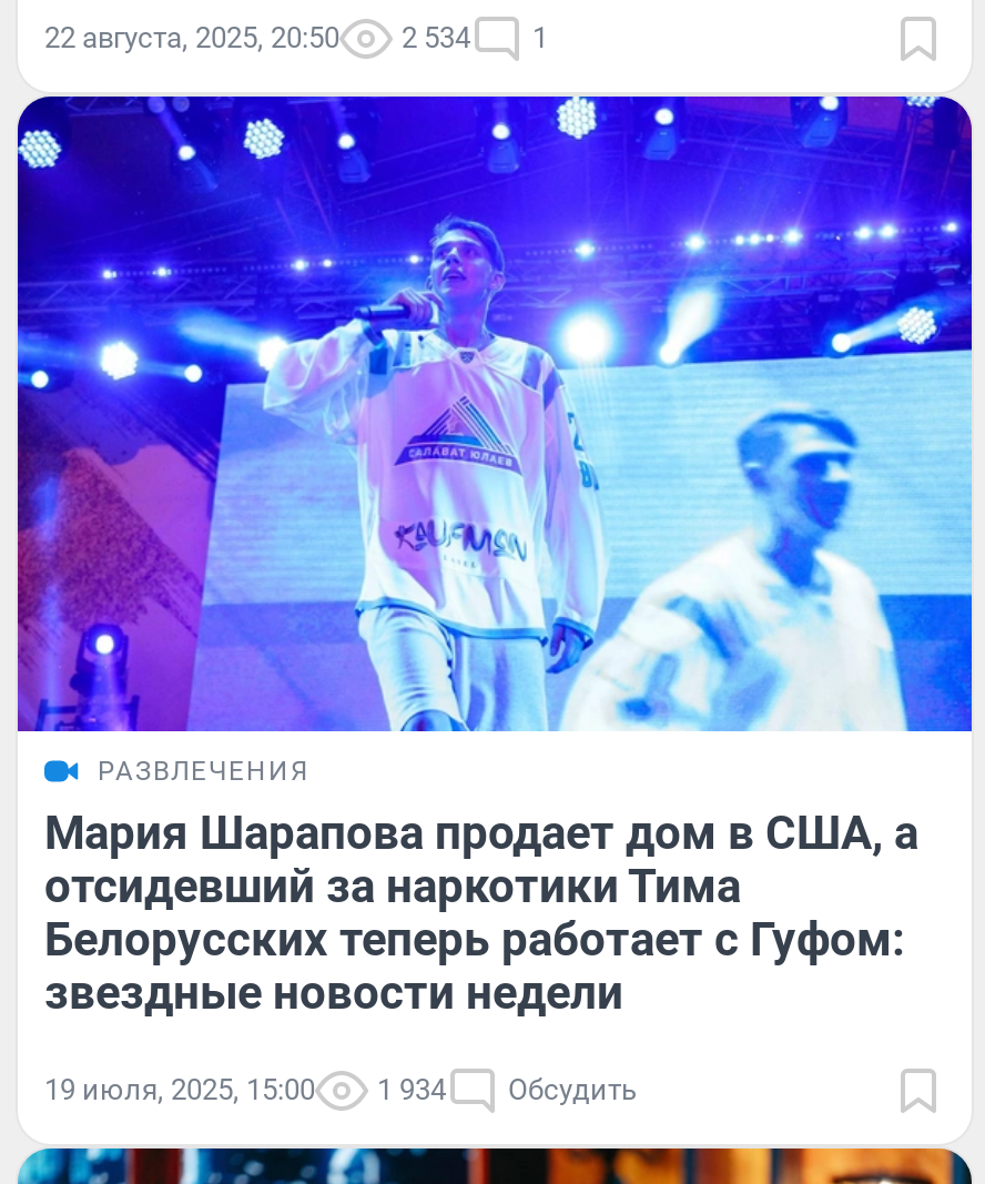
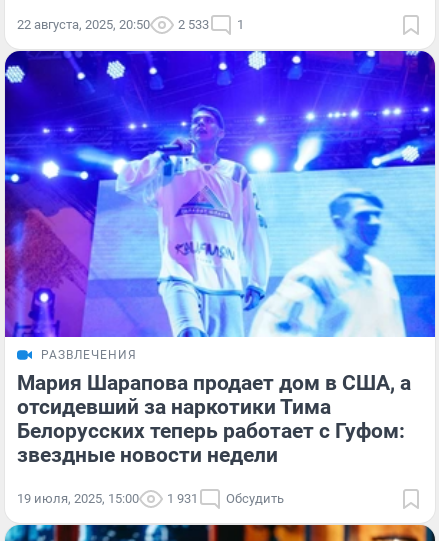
[44,20,548,53] 22 августа, 2025, 20:50 2 534 1 -> [17,17,244,32] 22 августа, 2025, 20:50 2 533 1
[44,1073,637,1107] 19 июля, 2025, 15:00 1 934 Обсудить -> [17,491,284,506] 19 июля, 2025, 15:00 1 931 Обсудить

